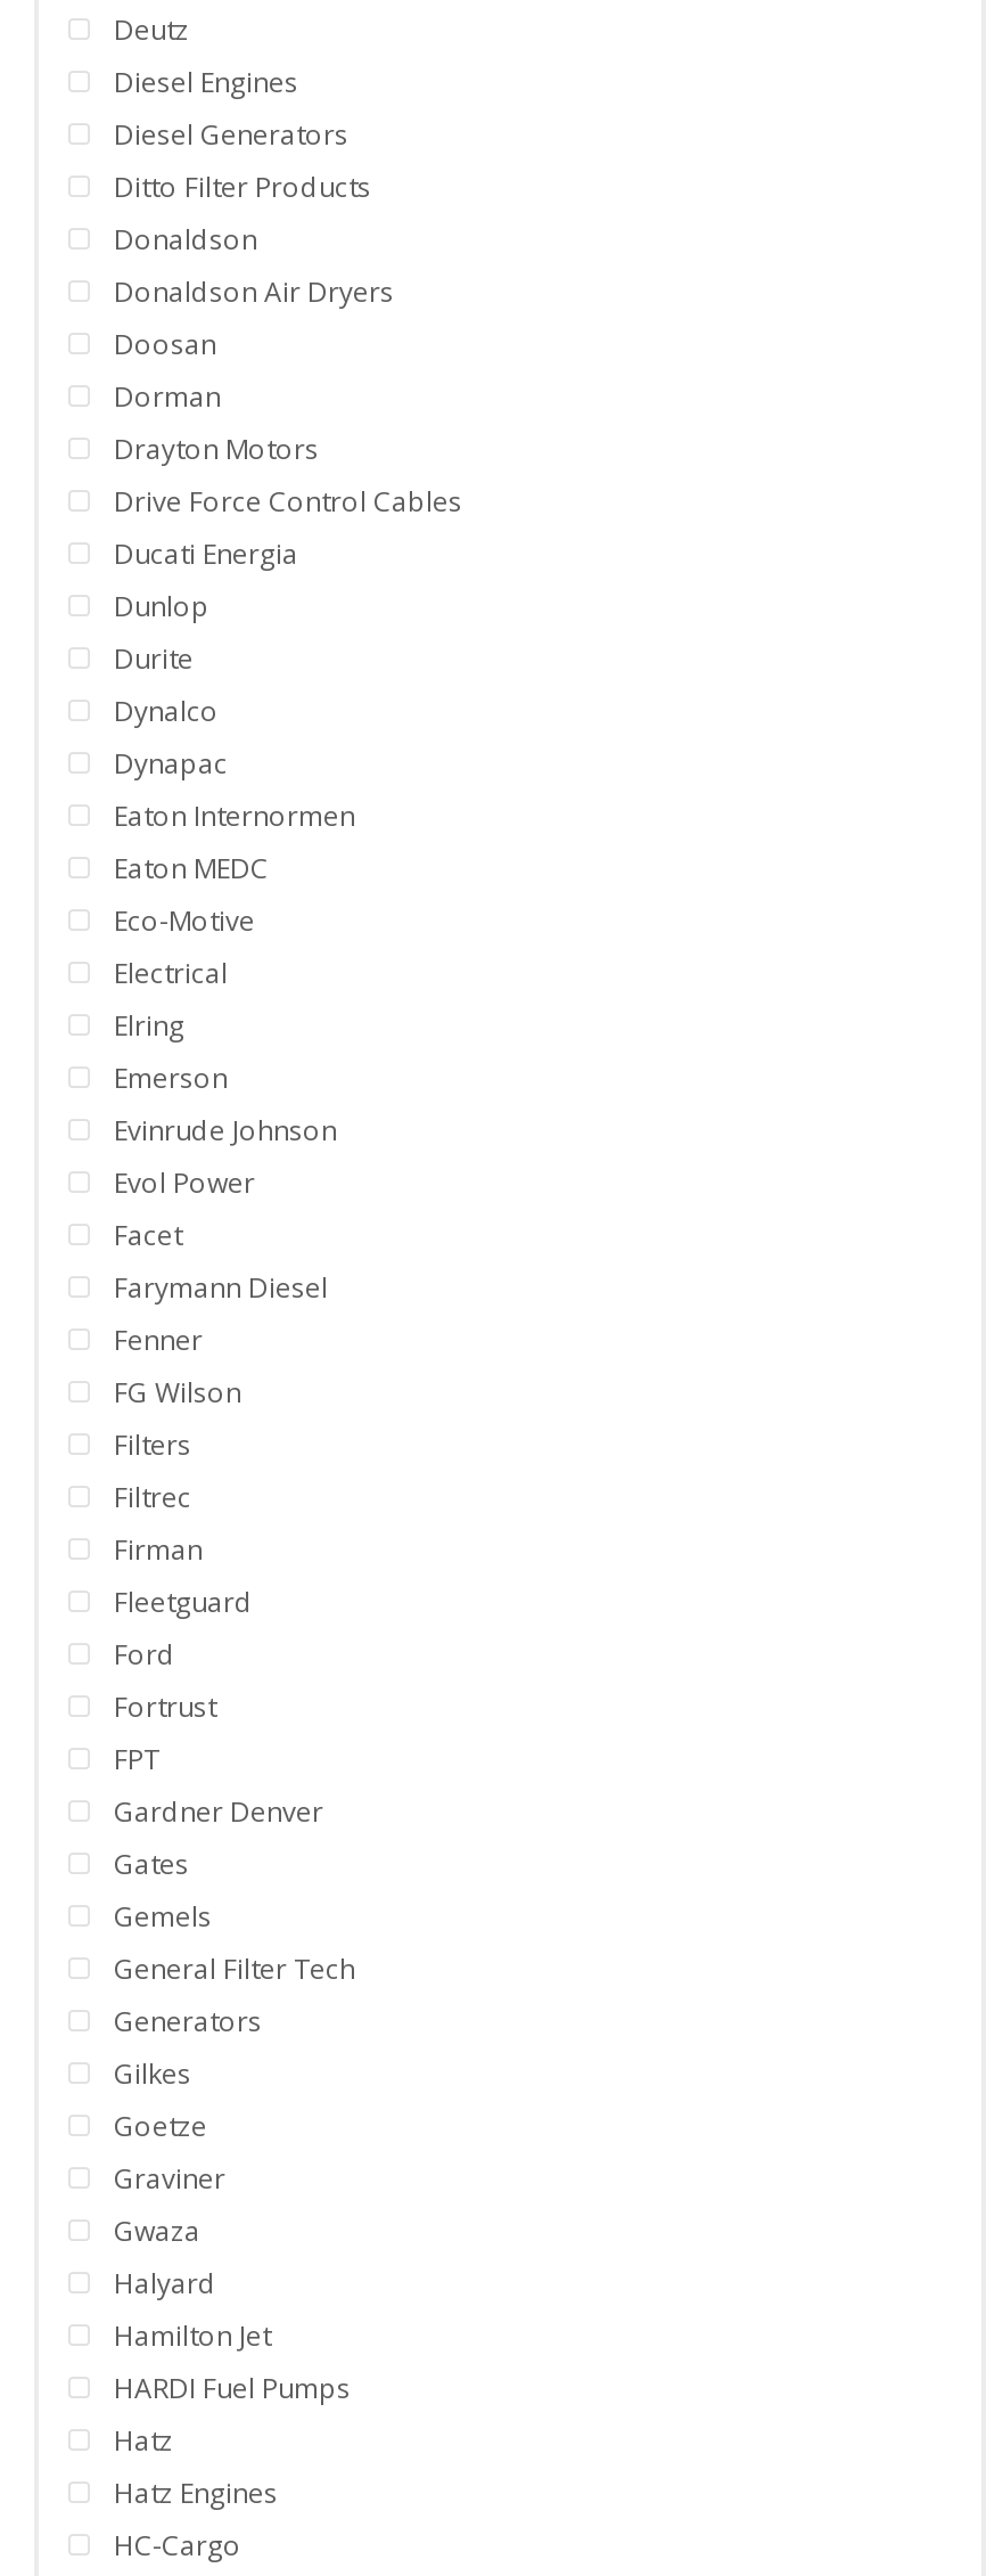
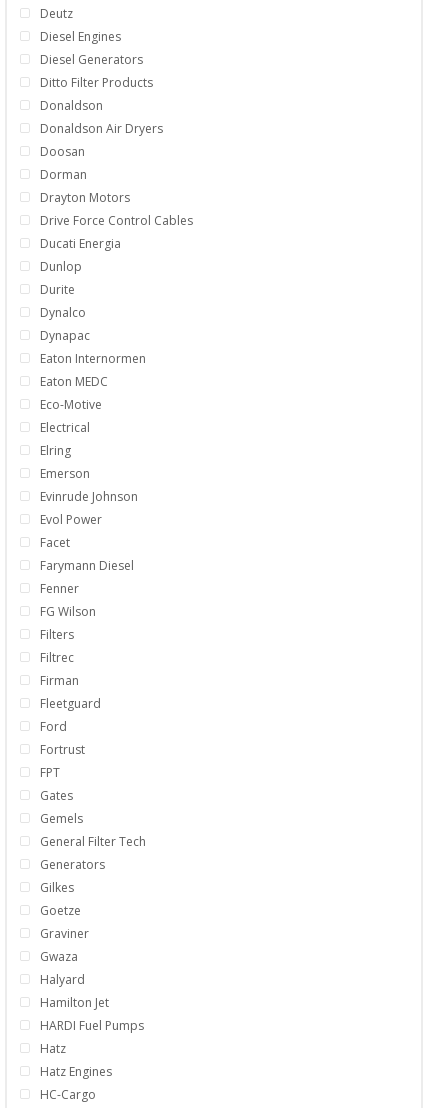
[114,1793,323,1831] Gardner Denver -> none

